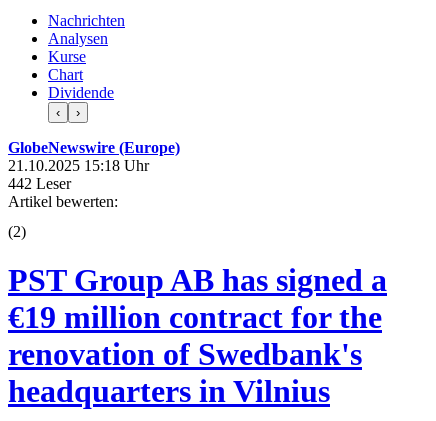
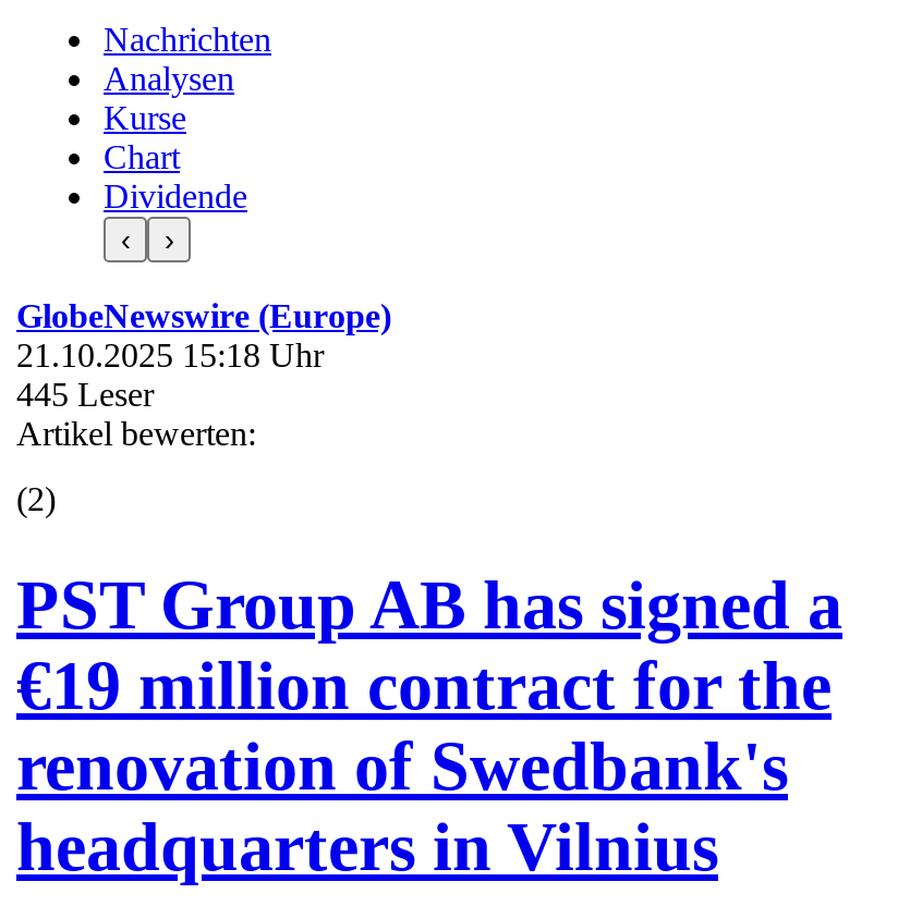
[8,175,71,192] 442 Leser -> [16,375,154,412] 445 Leser

